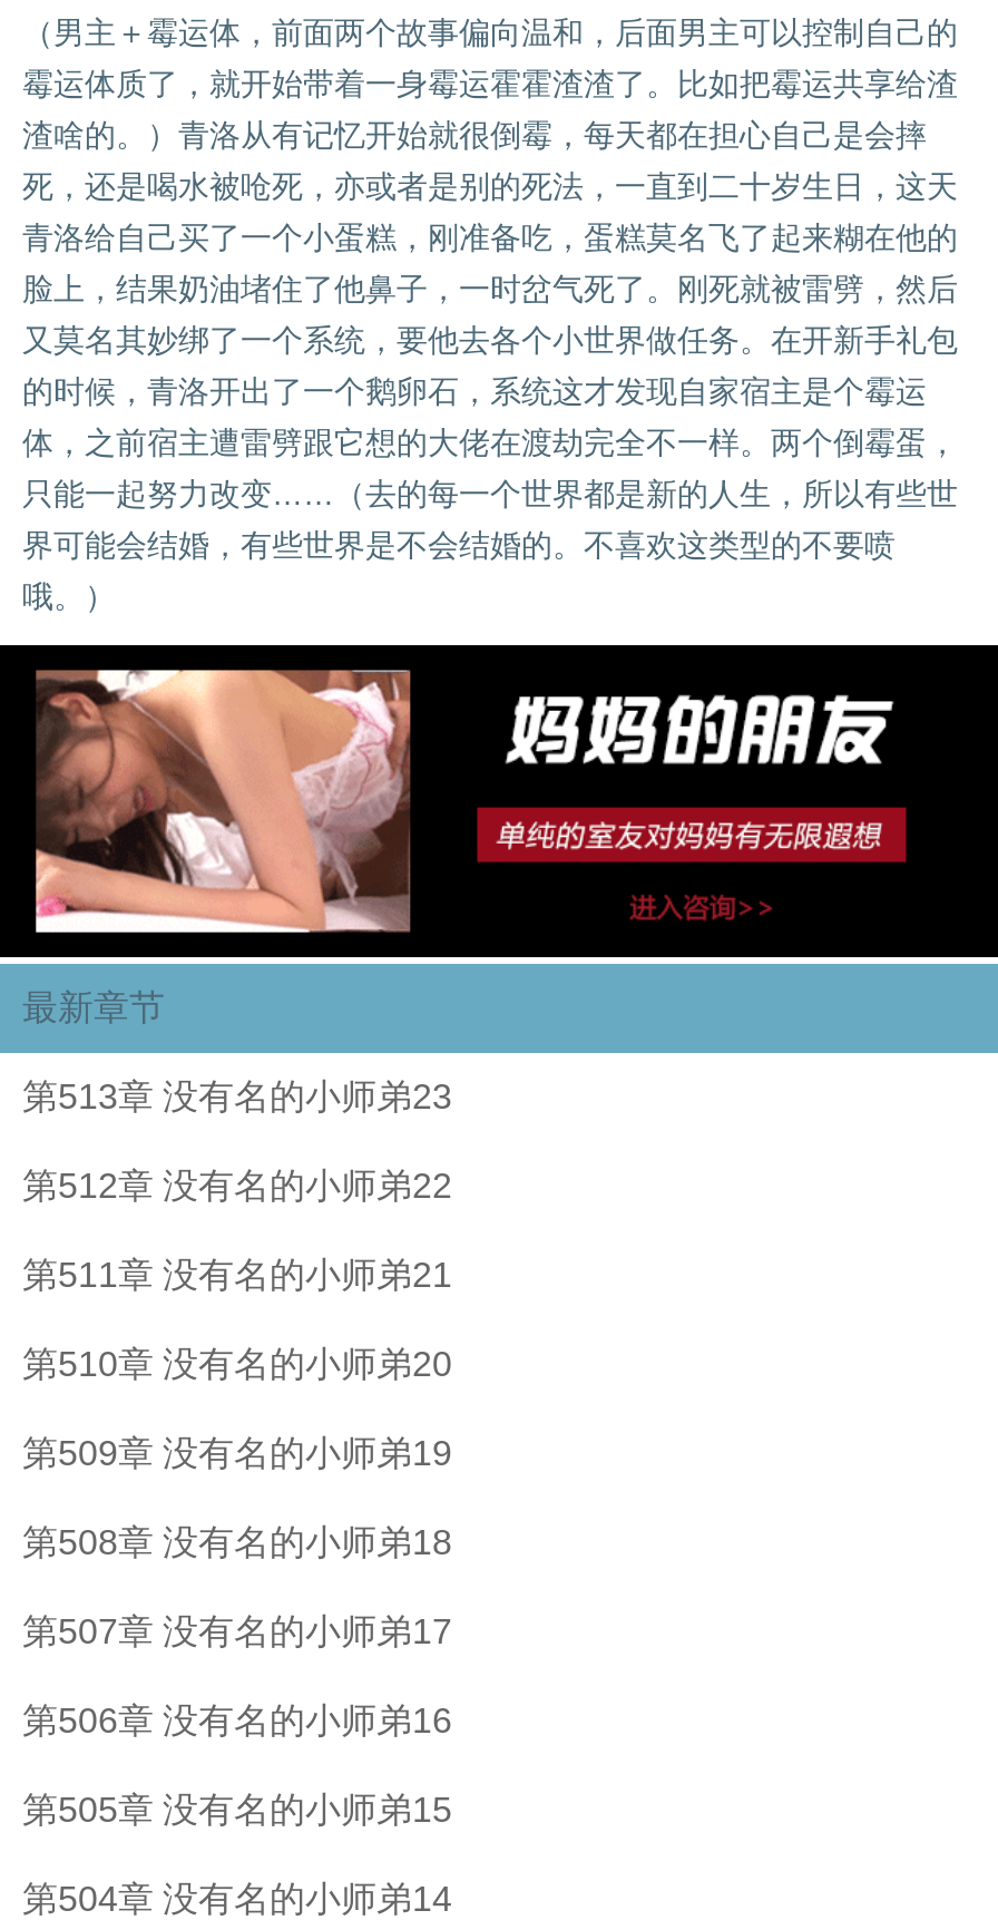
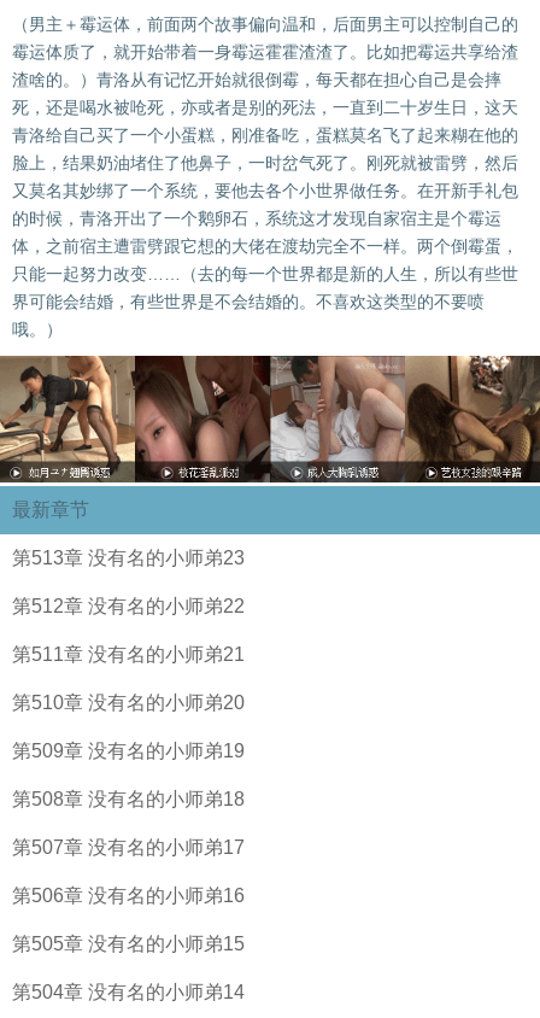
[7,643,991,957] [image] -> [4,355,536,484] [image]

